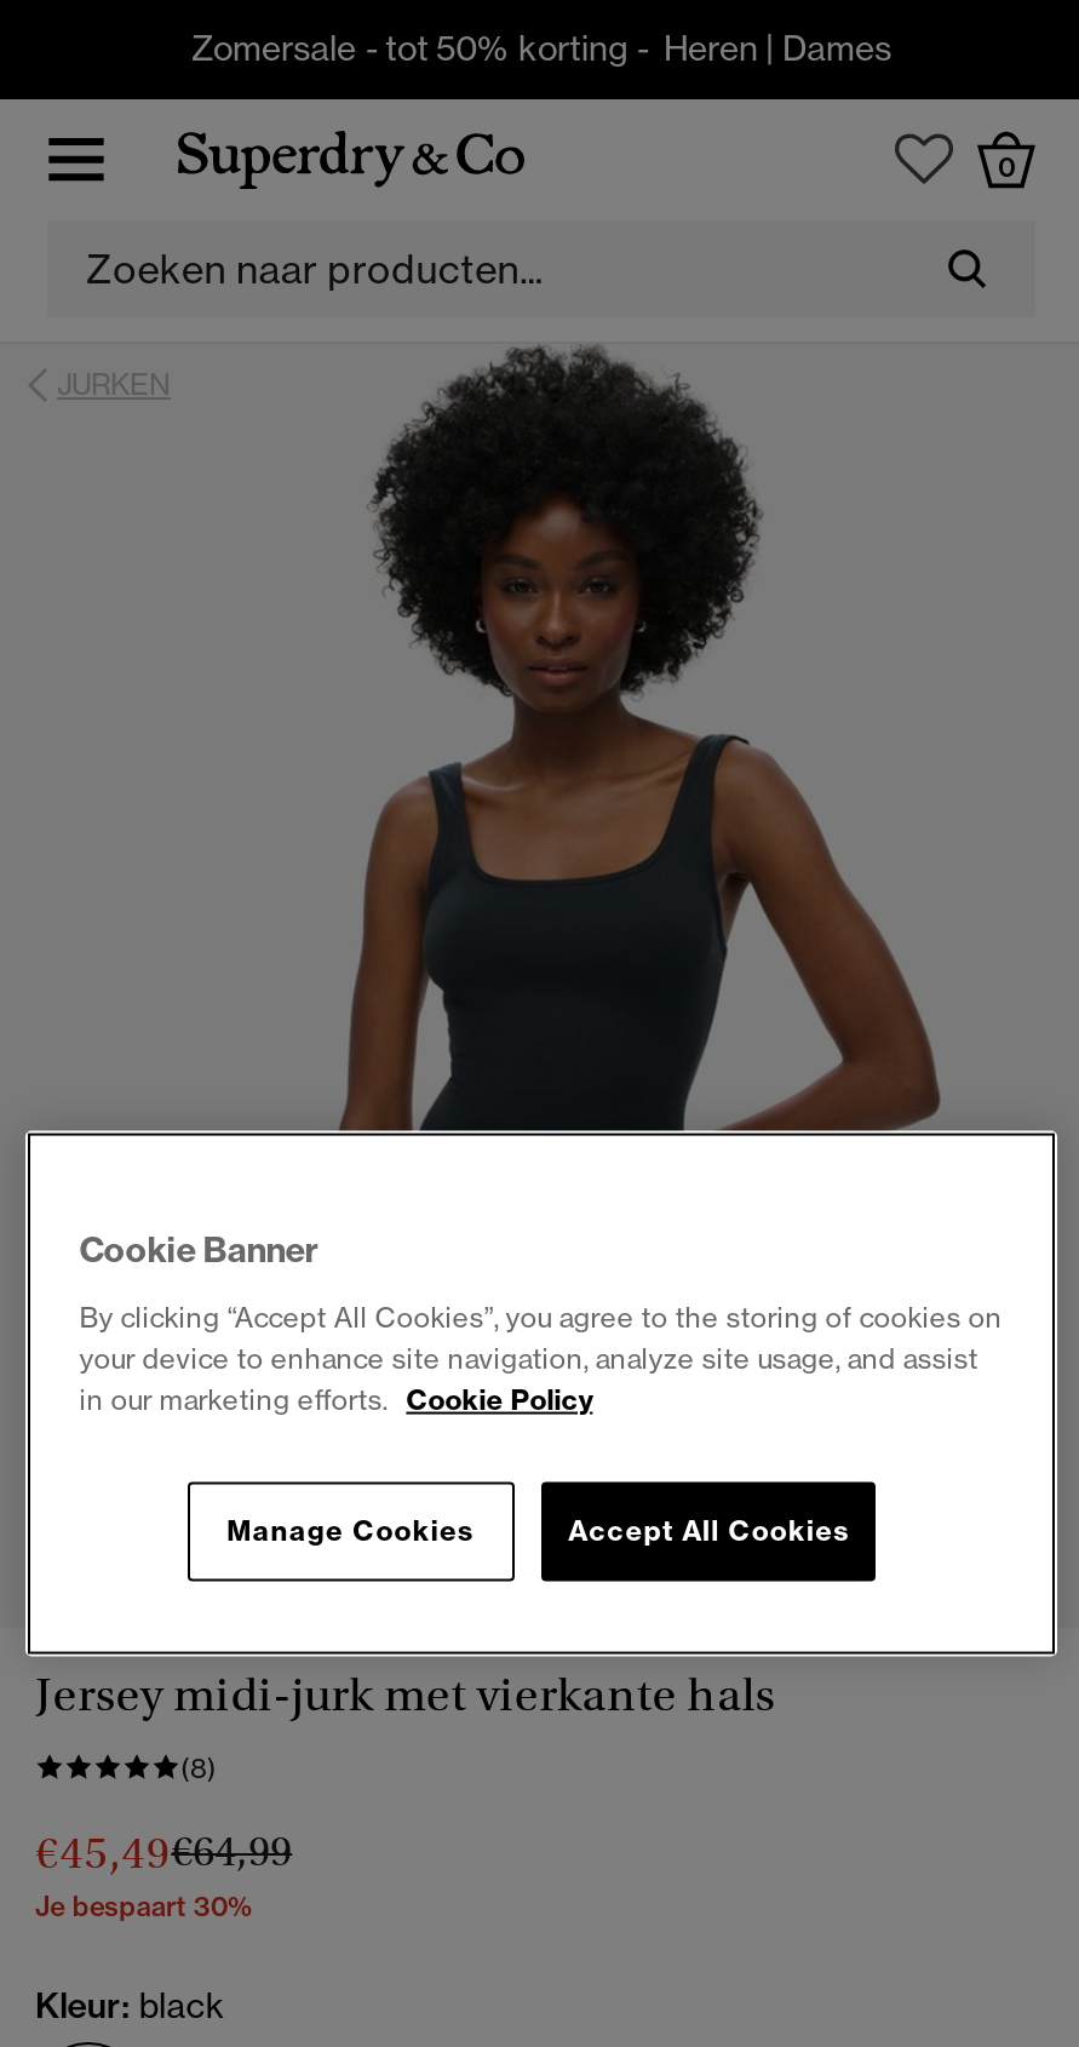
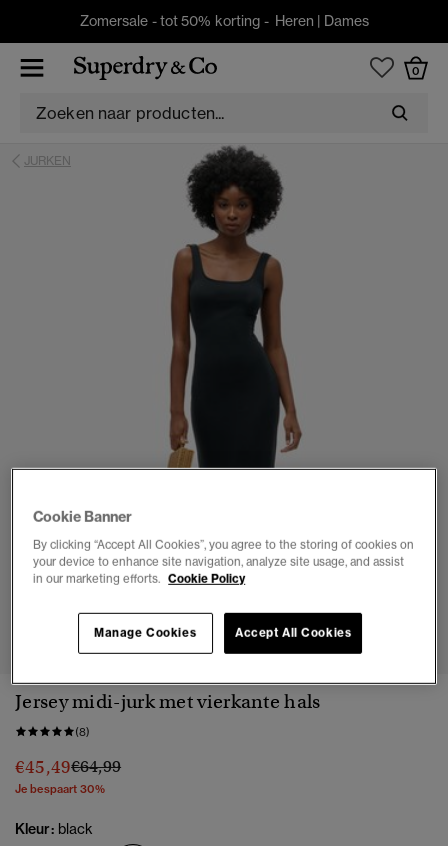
[340,349,941,1131] [image] -> [142,147,388,468] [image]

